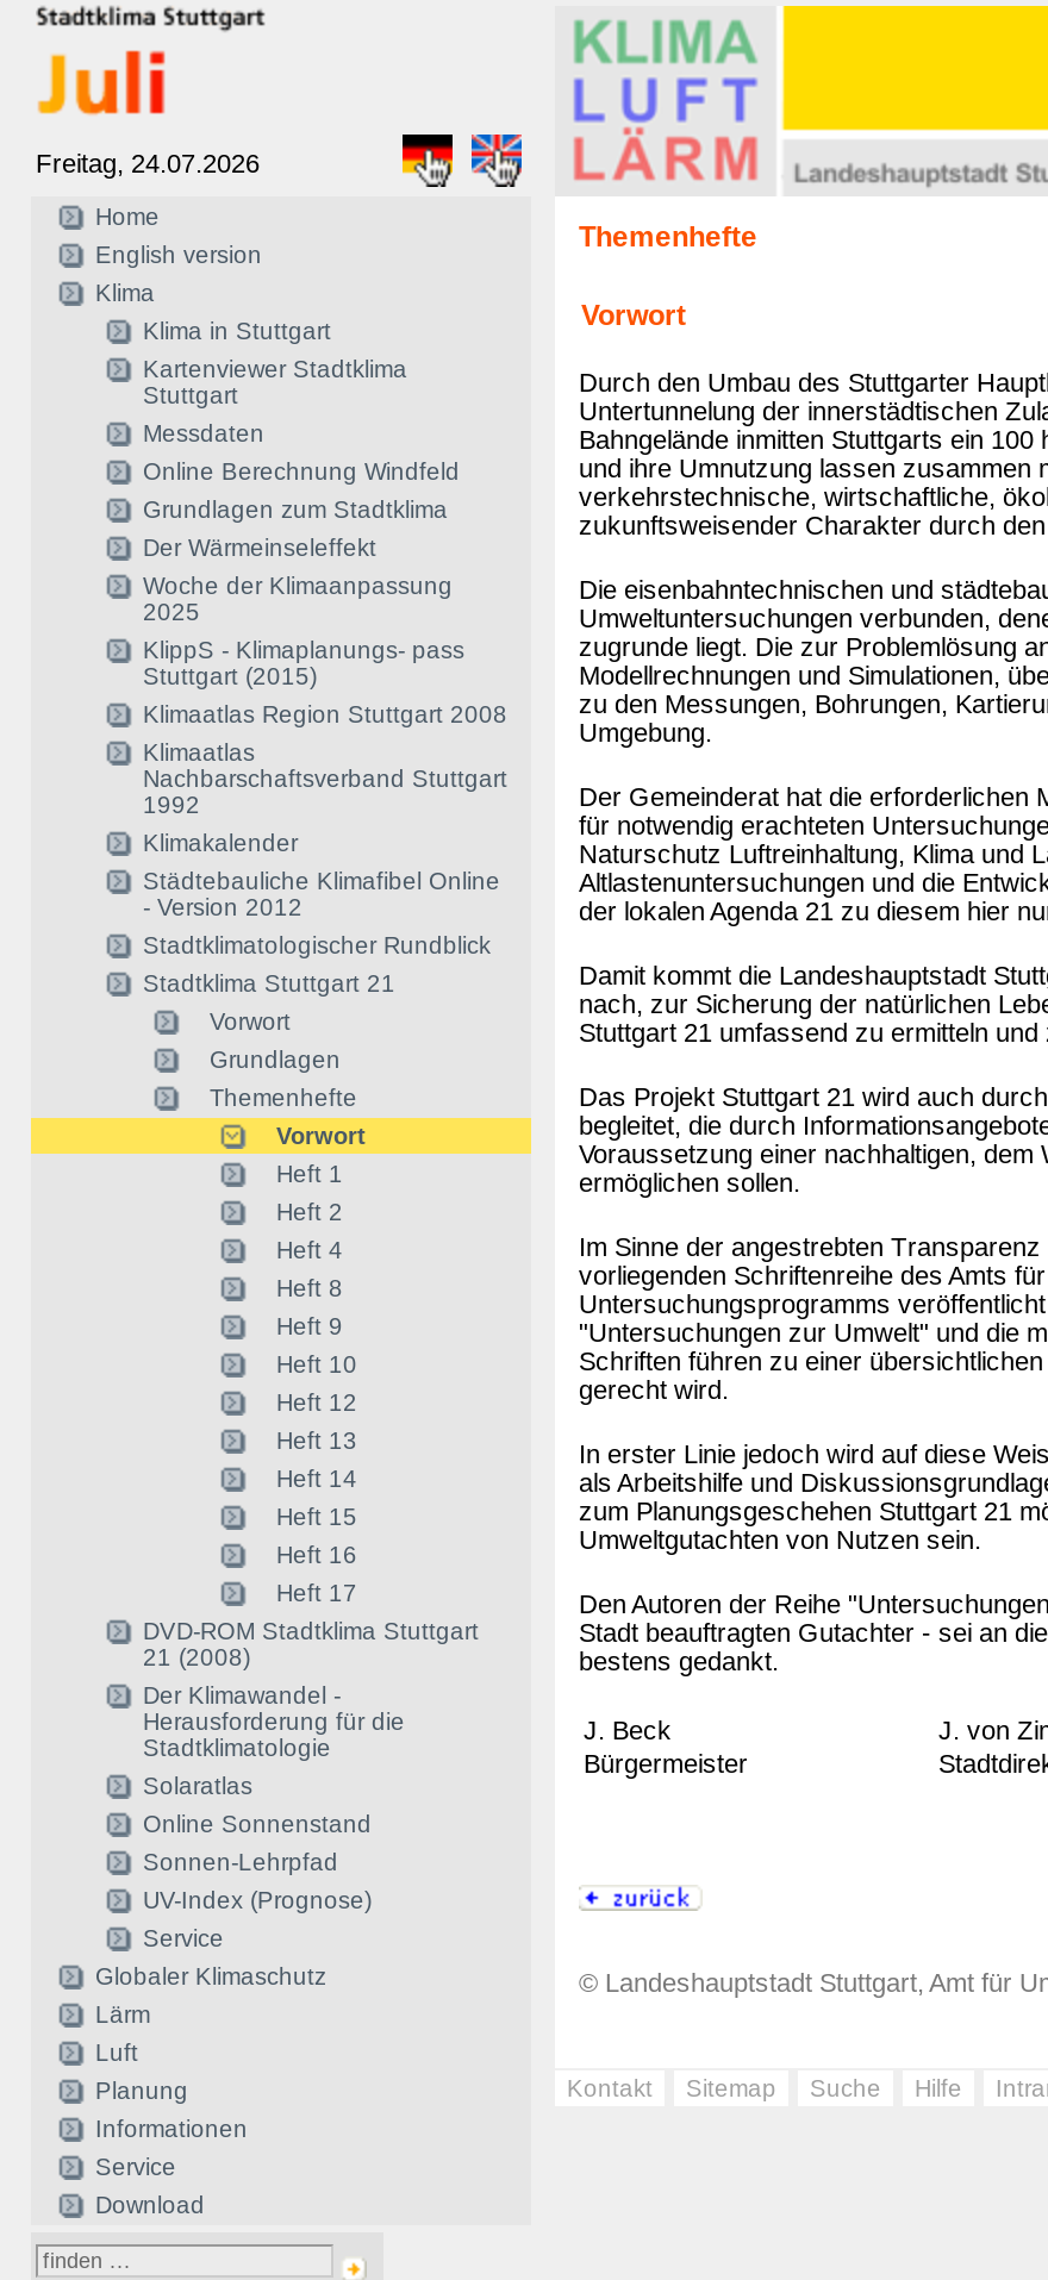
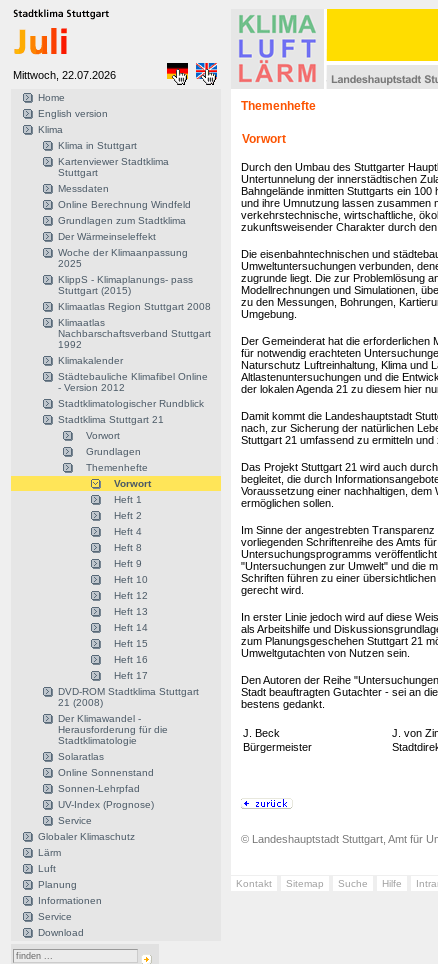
[36,149,260,177] Freitag, 24.07.2026 -> [13,69,116,81] Mittwoch, 22.07.2026

